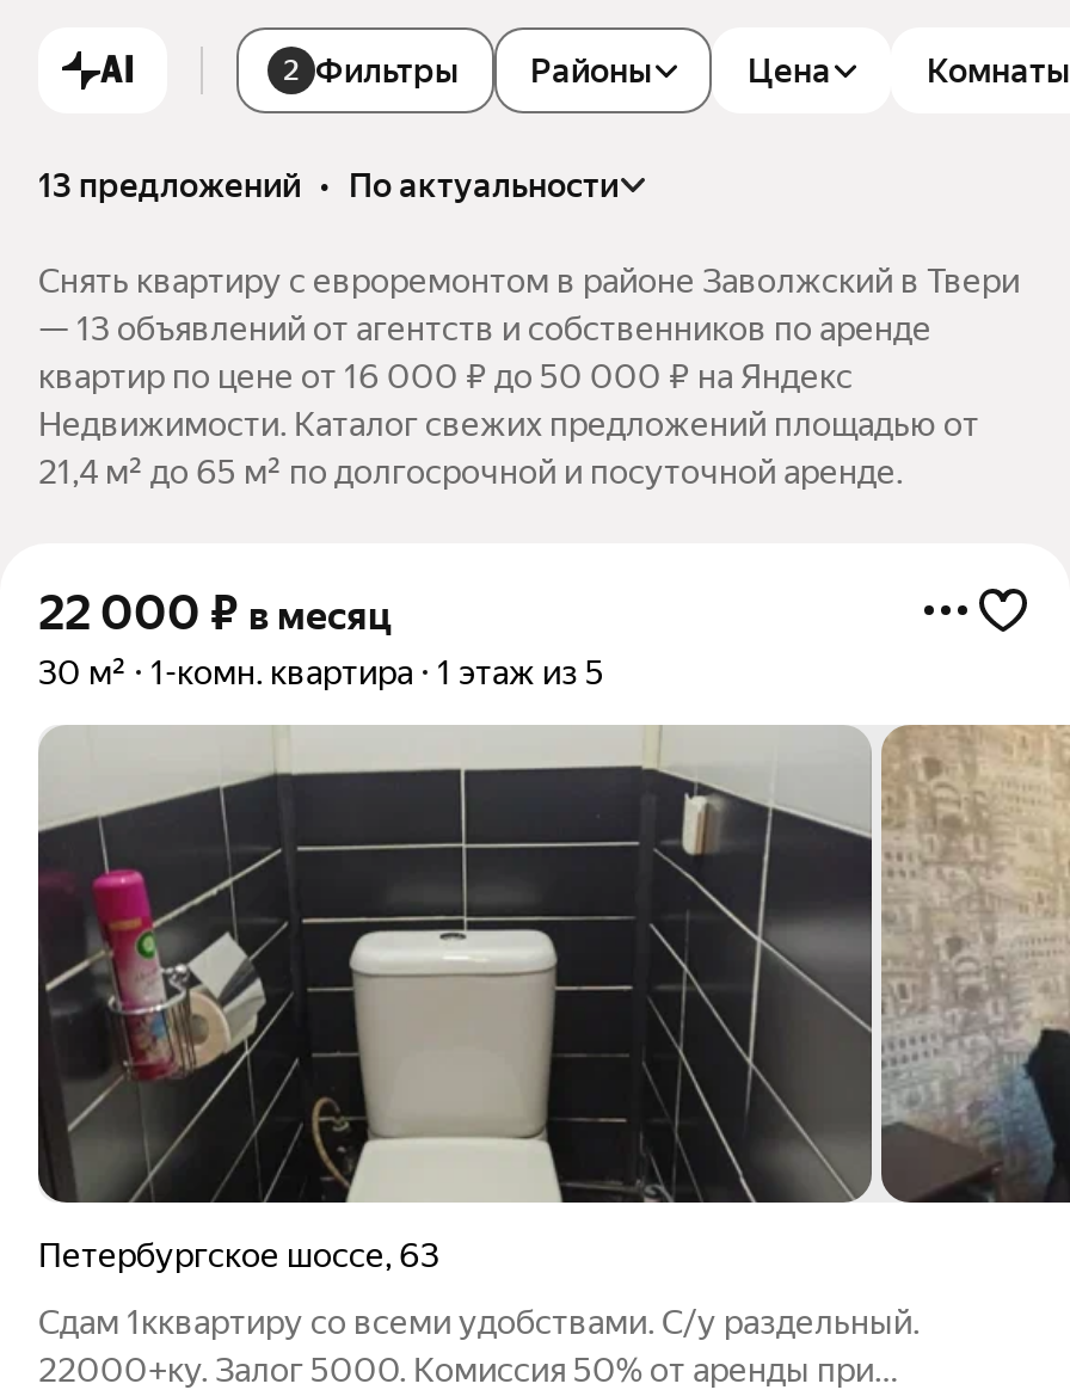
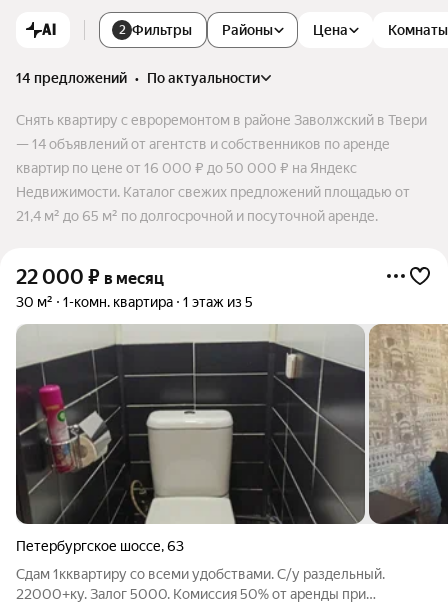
[38,166,619,204] 13 предложений • по актуальности -> [16,70,260,86] 14 предложений • по актуальности
[38,309,931,347] — 13 объявлений от агентств и собственников по аренде -> [16,136,390,152] — 14 объявлений от агентств и собственников по аренде

